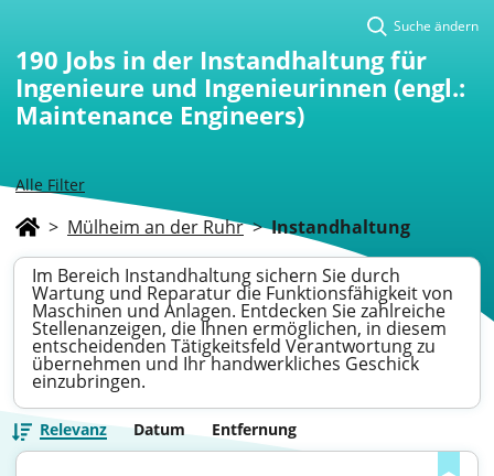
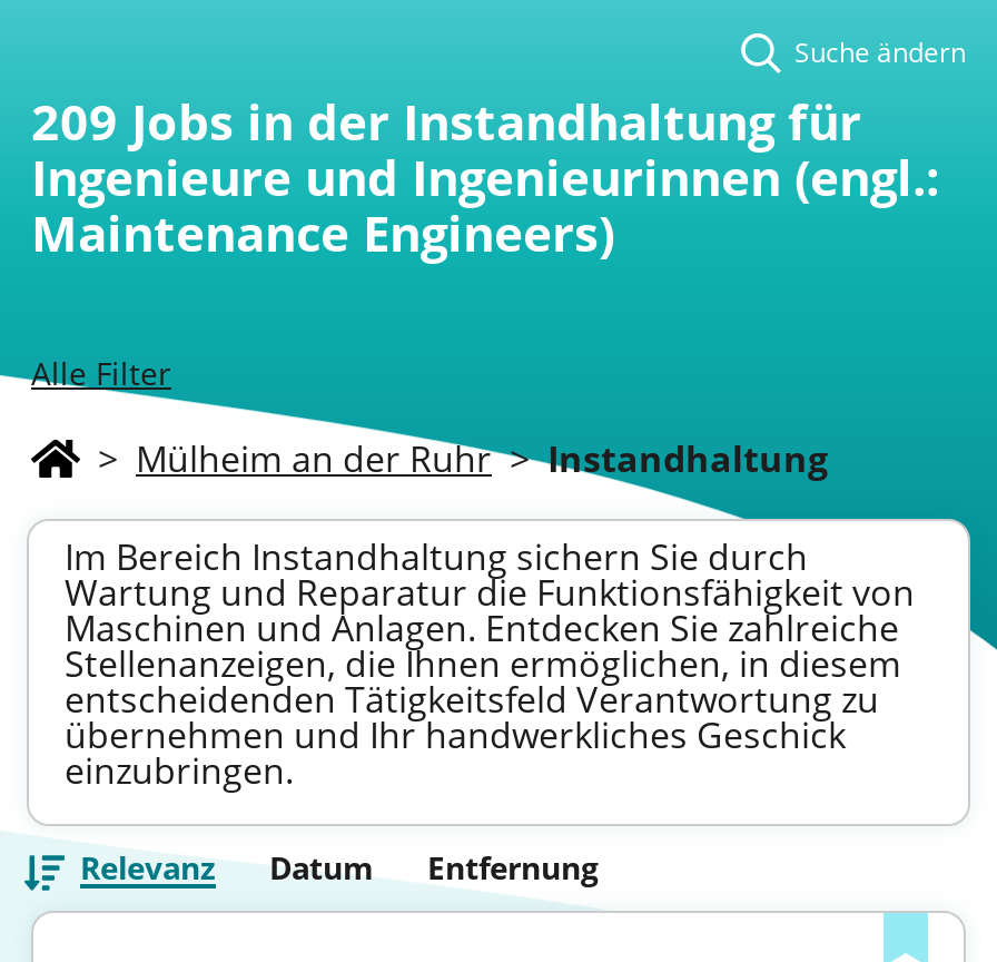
[15,43,427,76] 190 Jobs in der Instandhaltung für -> [31,87,861,154] 209 Jobs in der Instandhaltung für

